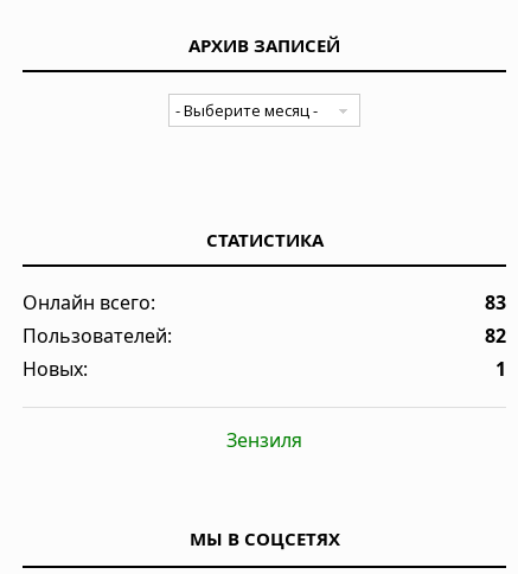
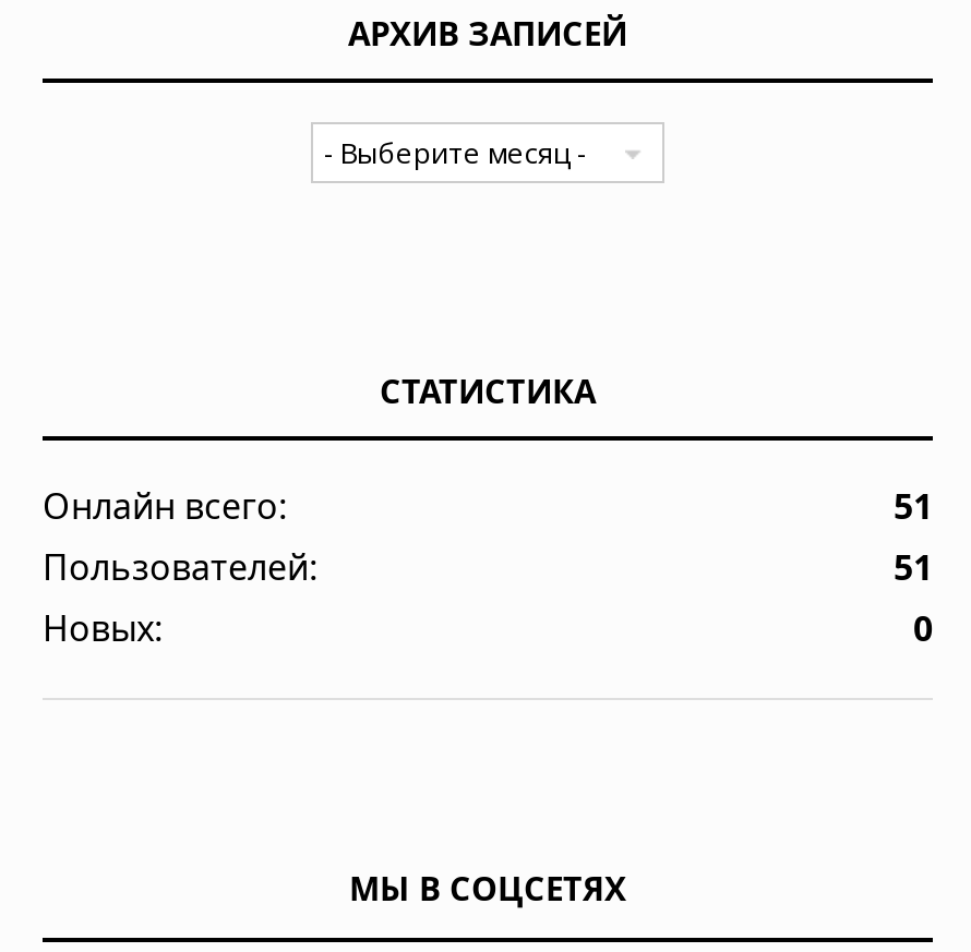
[485,289,506,315] 83 -> [894,482,933,530] 51
[485,322,506,349] 82 -> [894,543,933,591] 51
[226,356,506,453] 1 | Зензиля -> [913,604,933,652] 0

